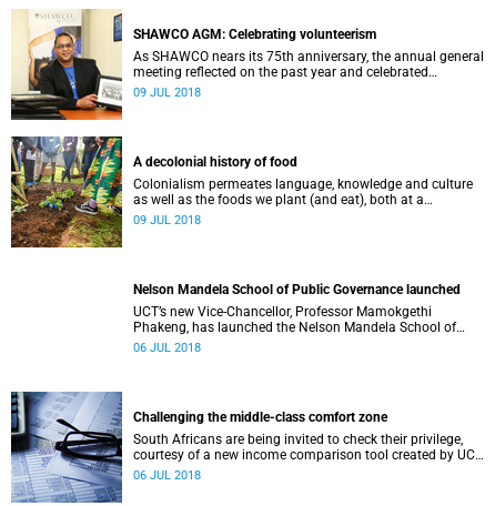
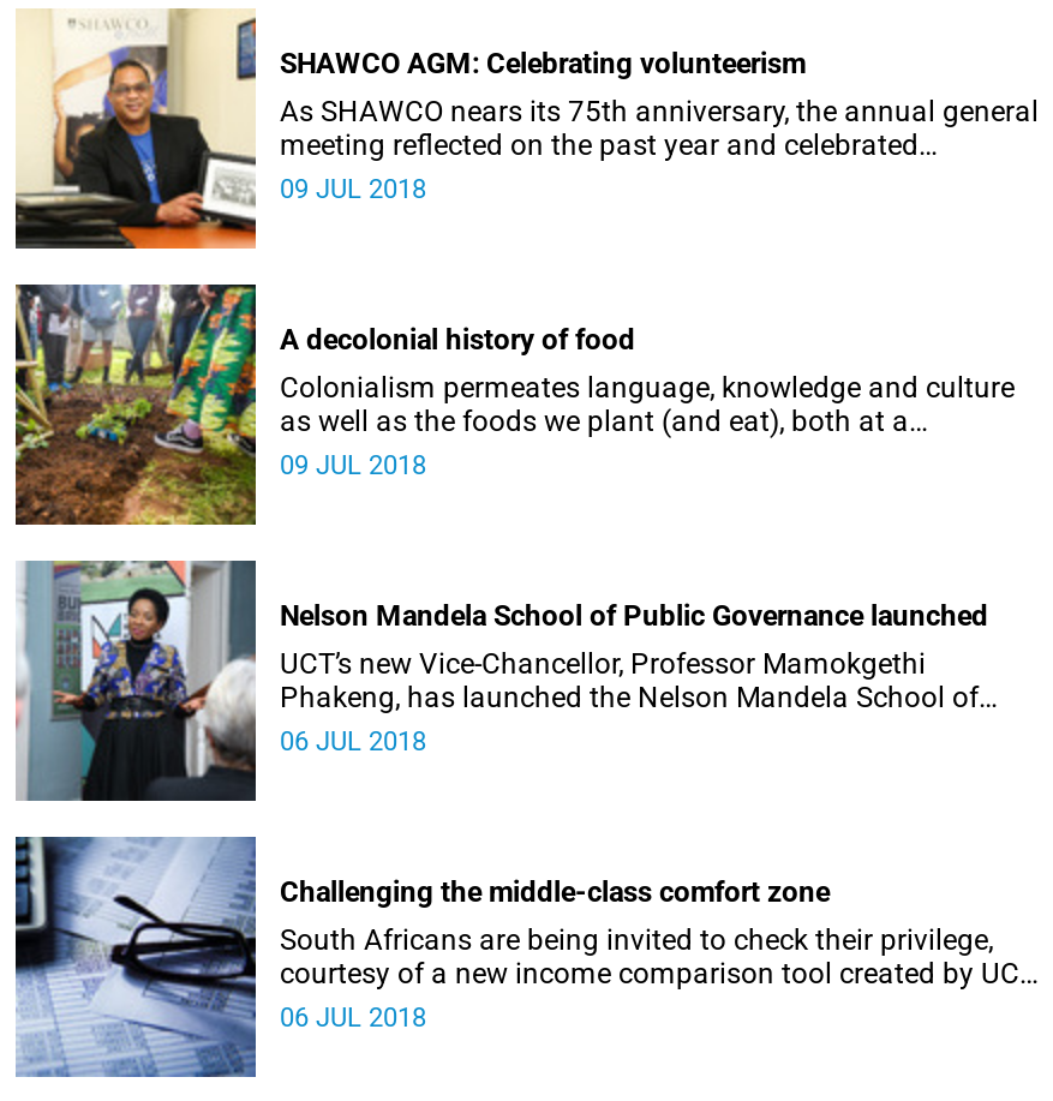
none -> [13,558,258,803] [image]

